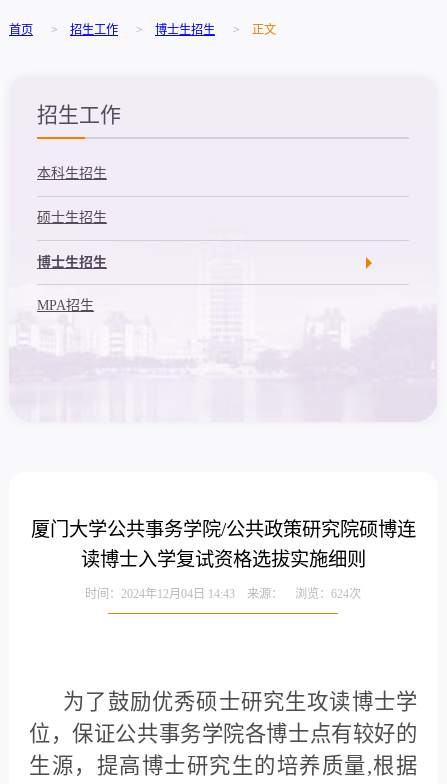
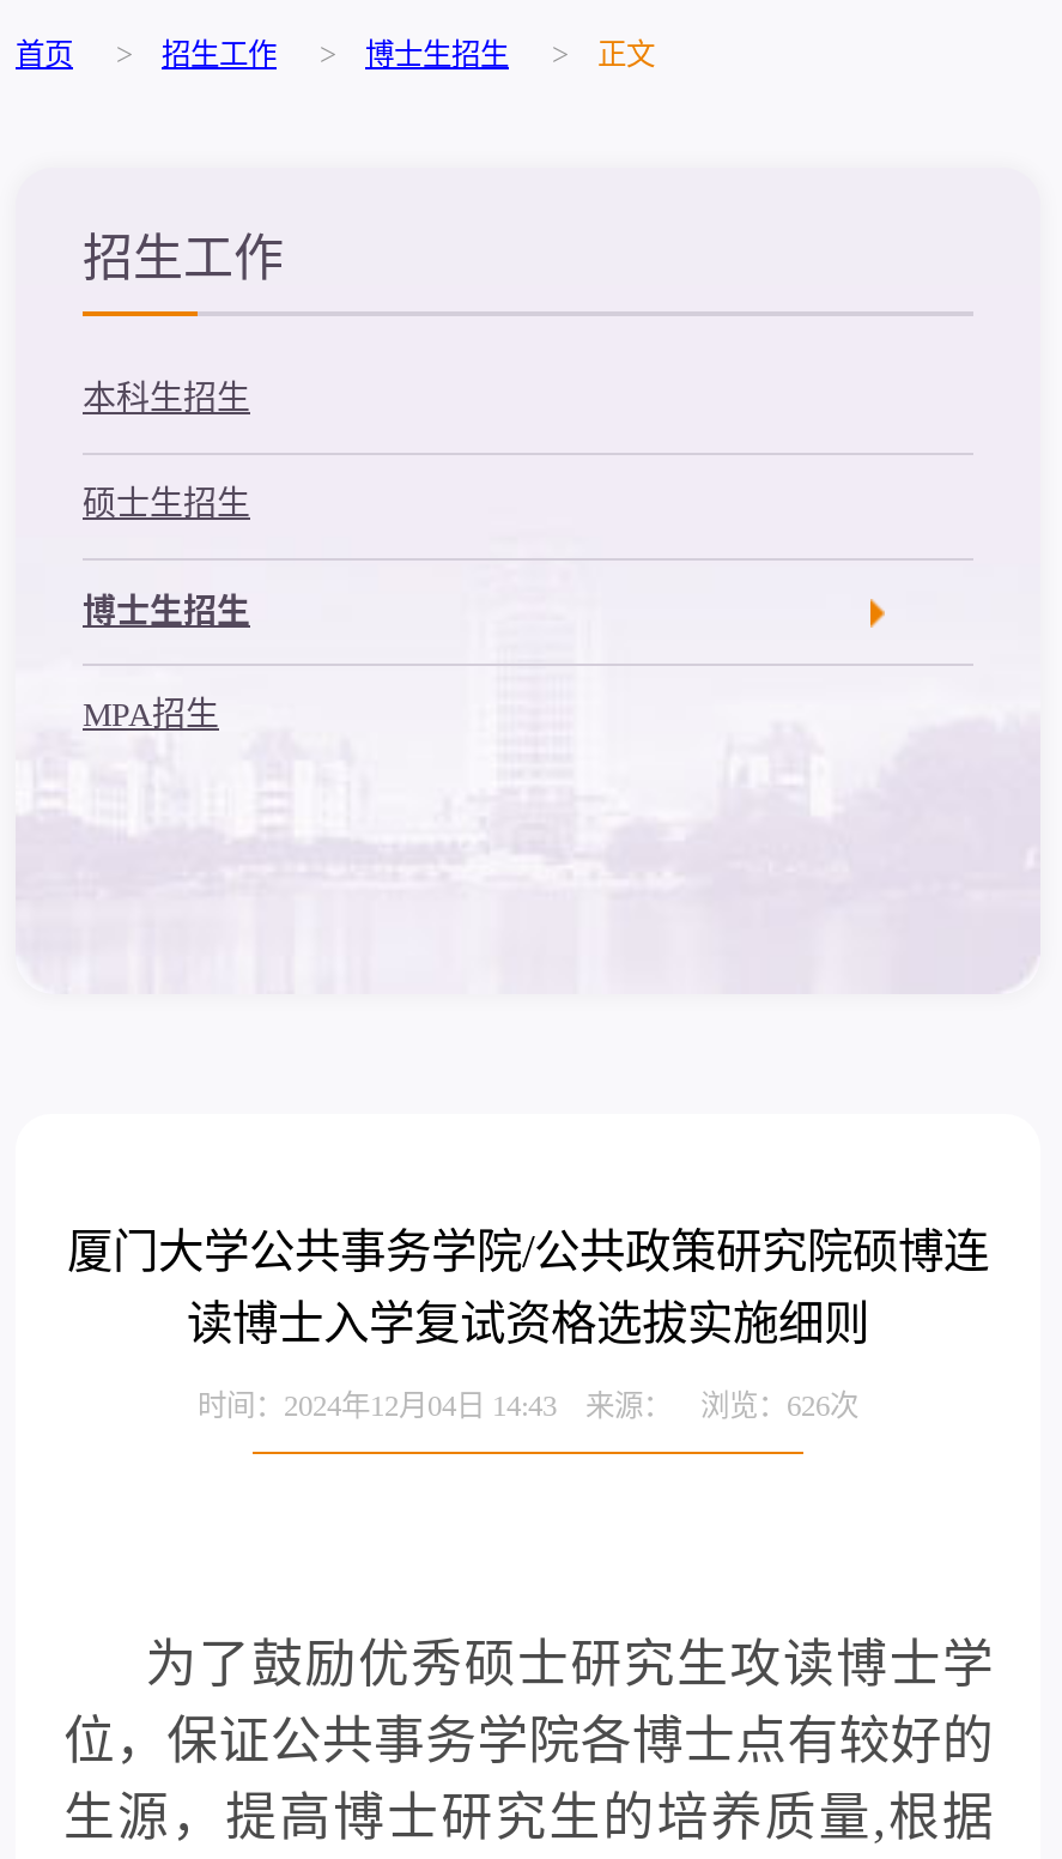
[85,588,361,601] 时间：2024年12月04日 14:43 来源： 浏览：624次 -> [198,1392,858,1423] 时间：2024年12月04日 14:43 来源： 浏览：626次

